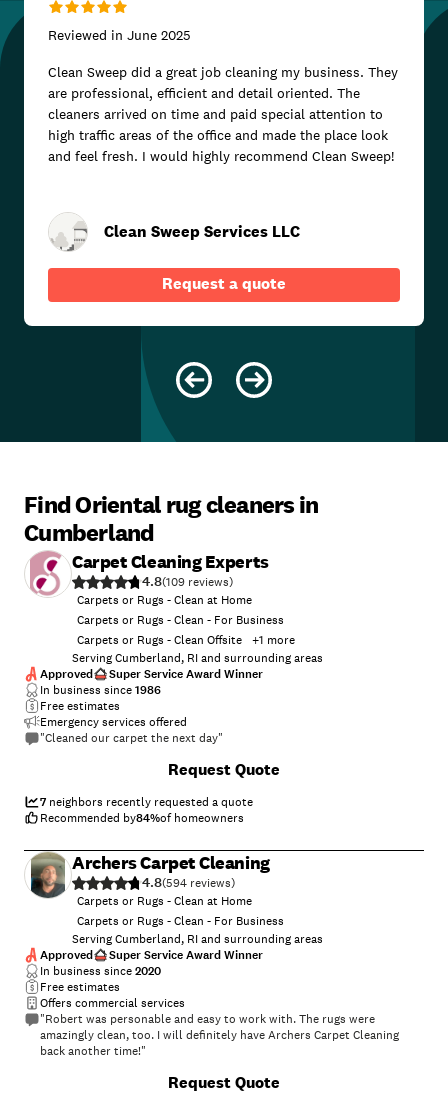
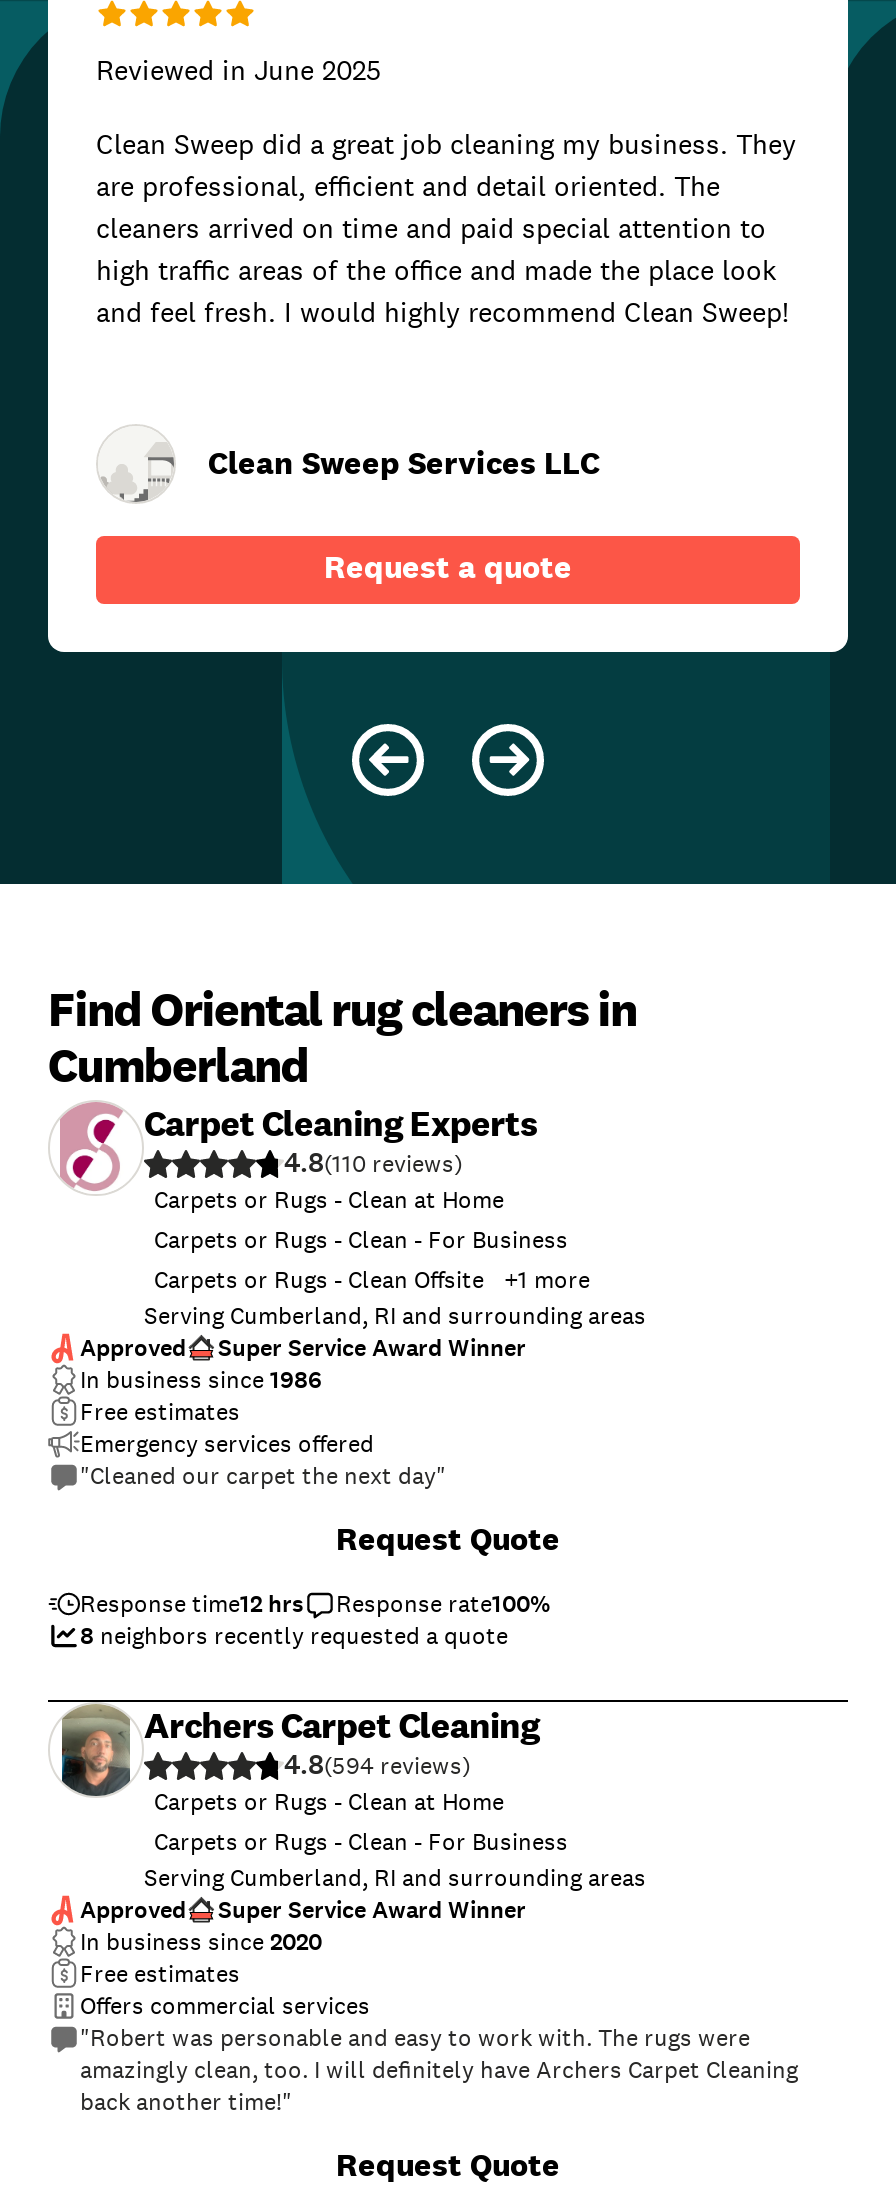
[142,572,185,591] 4.8(109 -> [284,1144,366,1182] 4.8(110
[40,794,253,826] 7 neighbors recently requested a quote | Recommended by84%of homeowners -> [80,1588,550,1652] Response time12 hrs | Response rate100% | 8 neighbors recently requested a quote

